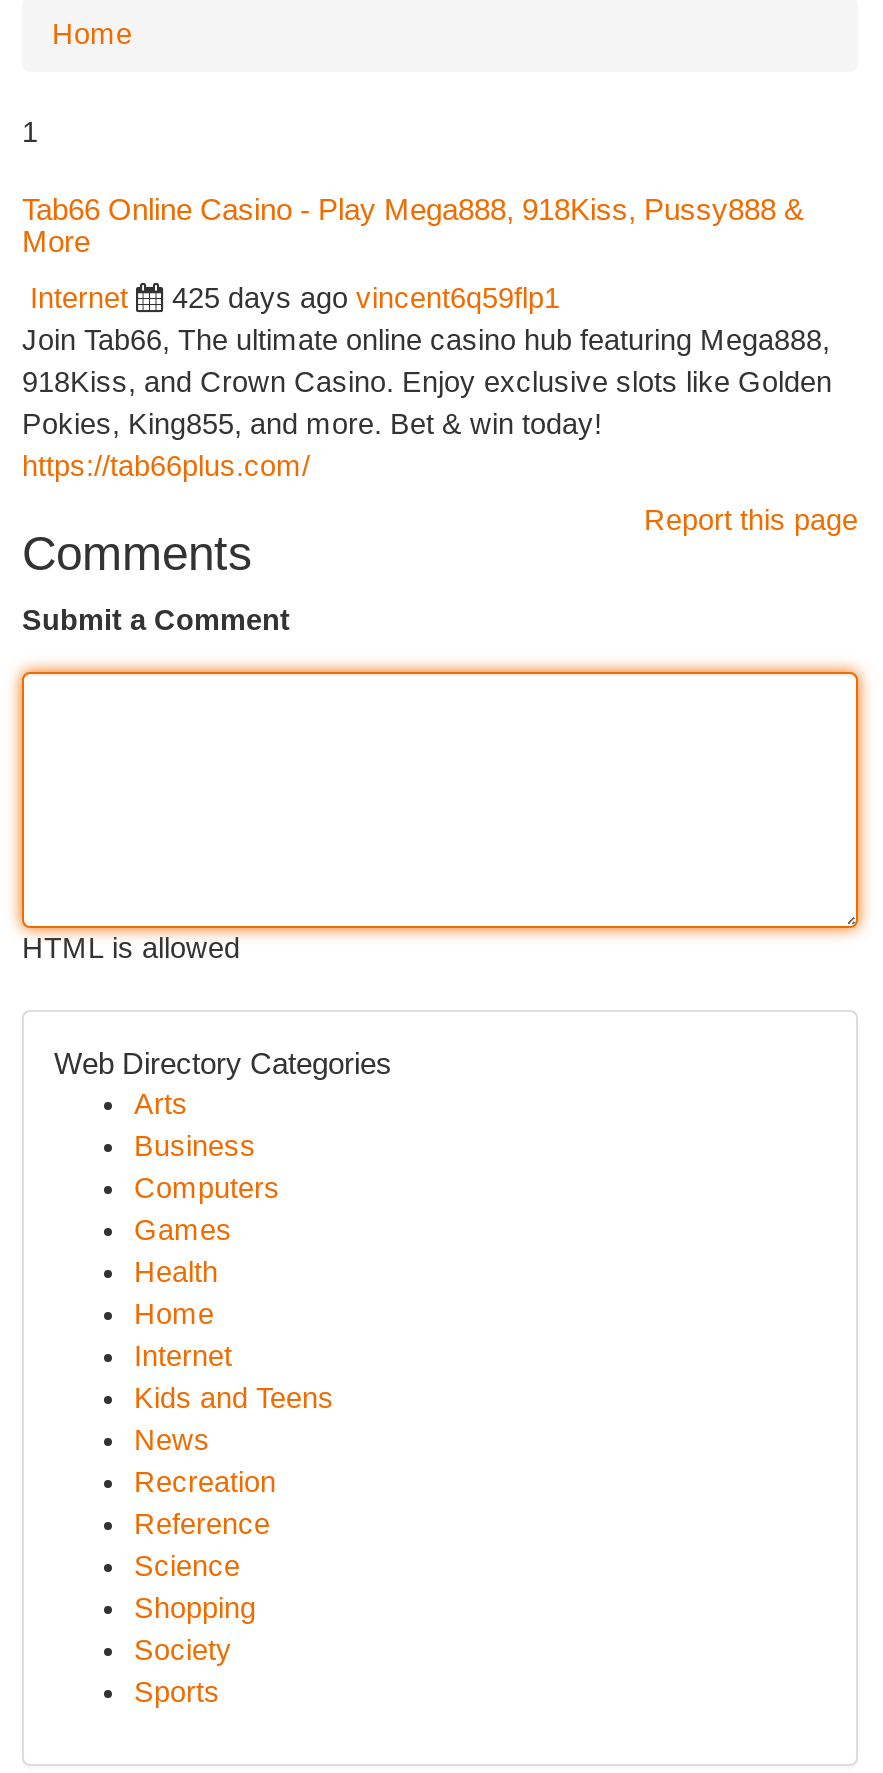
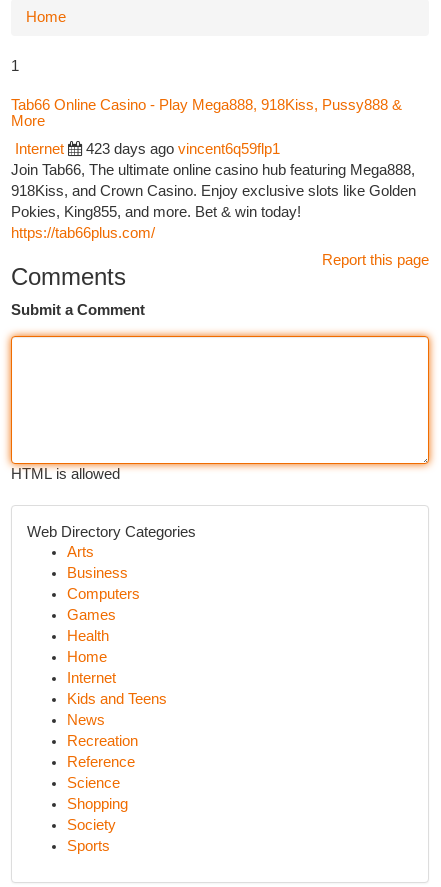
[172,282,560,314] 425 days ago vincent6q59flp1 -> [86,141,280,157] 423 days ago vincent6q59flp1

